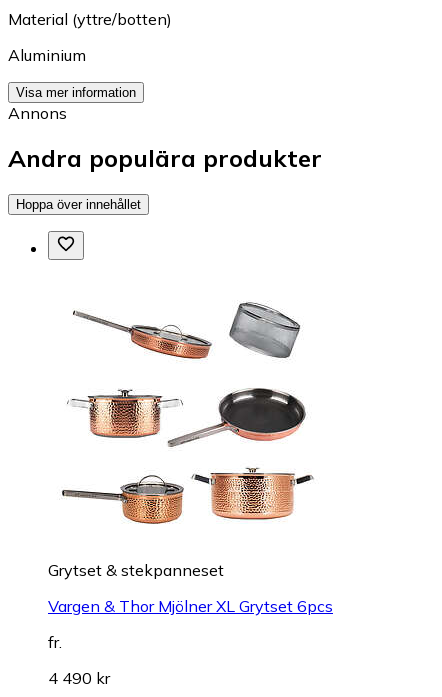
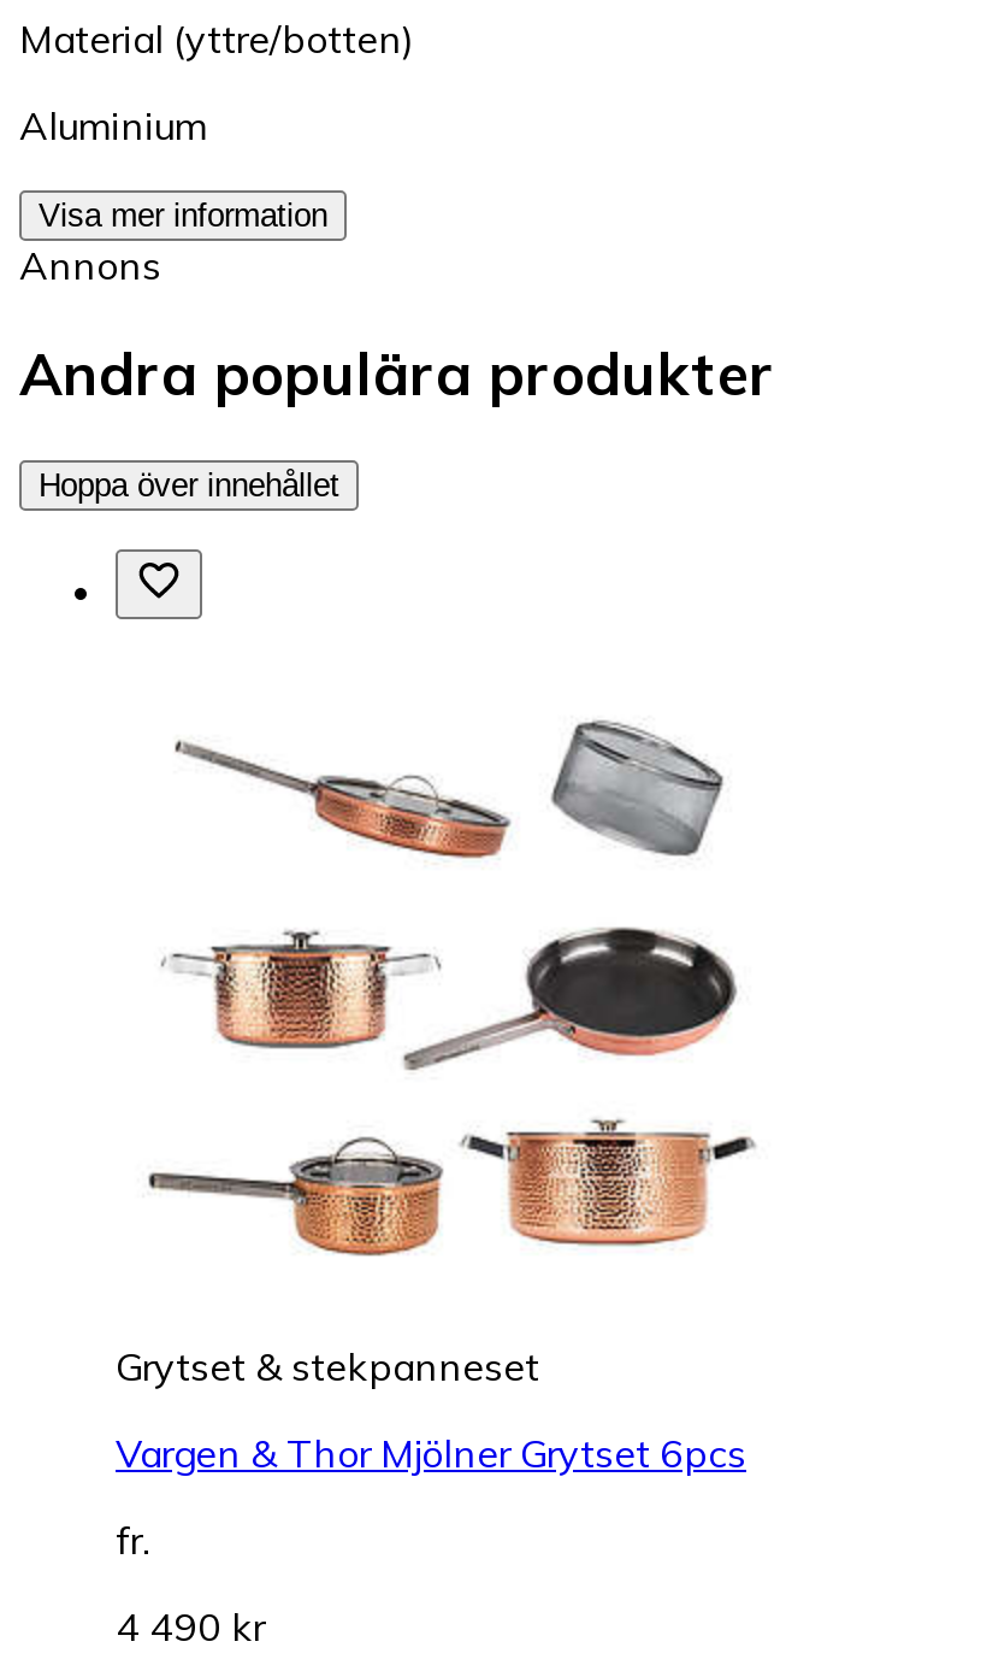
[48,596,333,616] Vargen & Thor Mjölner XL Grytset 6pcs -> [116,1429,746,1477] Vargen & Thor Mjölner Grytset 6pcs

